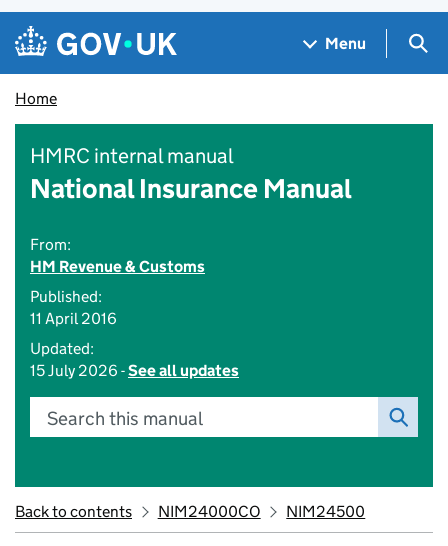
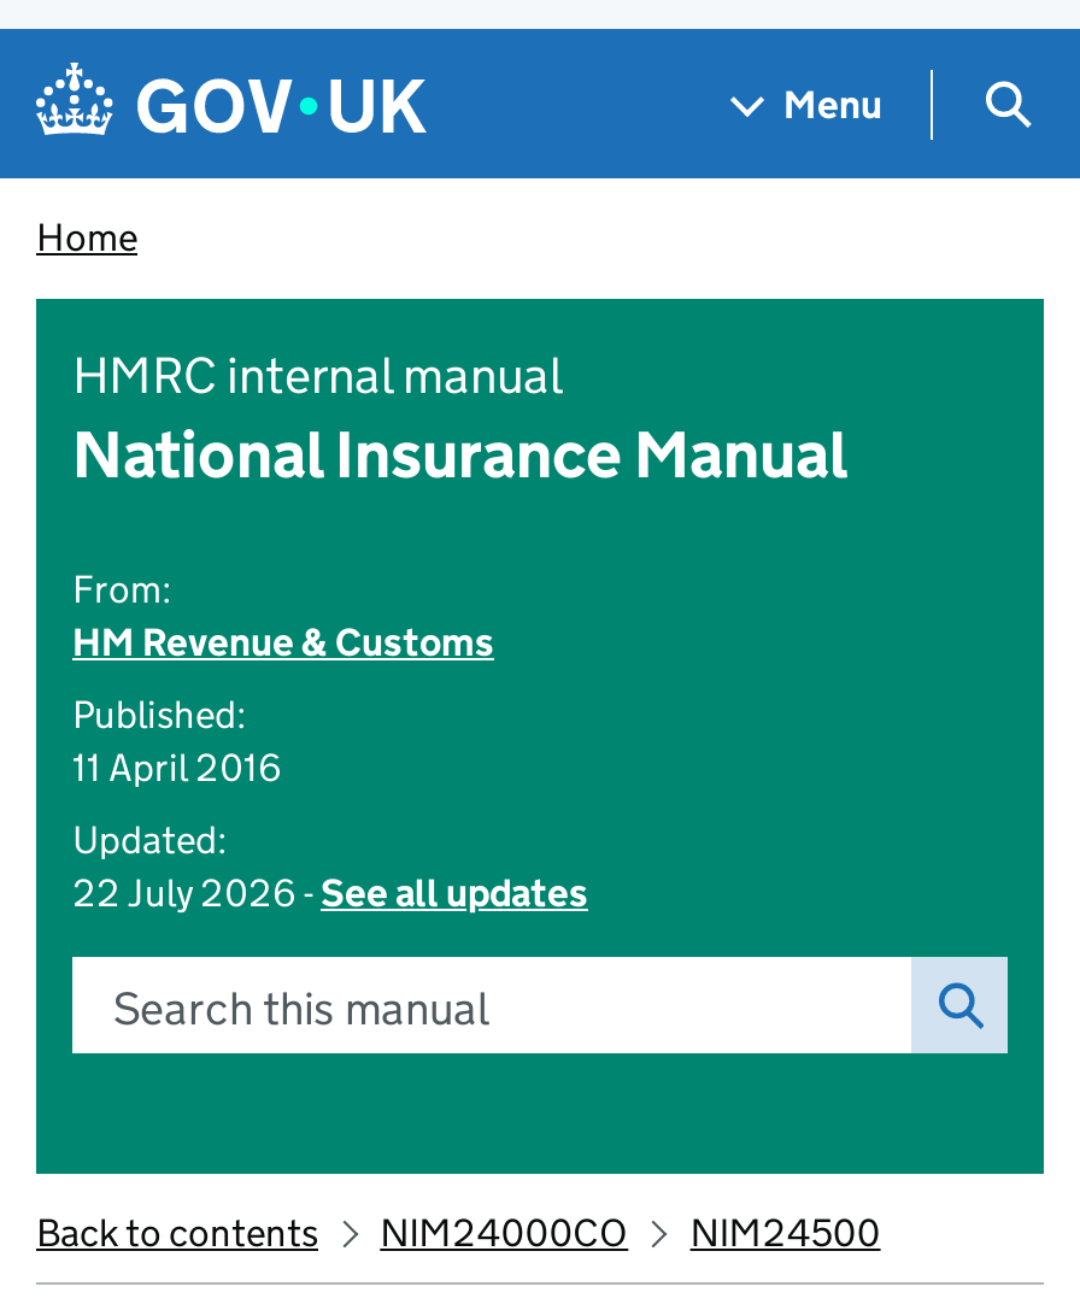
[30,361,239,380] 15 July 2026 - See all updates -> [72,870,588,916] 22 July 2026 - See all updates

